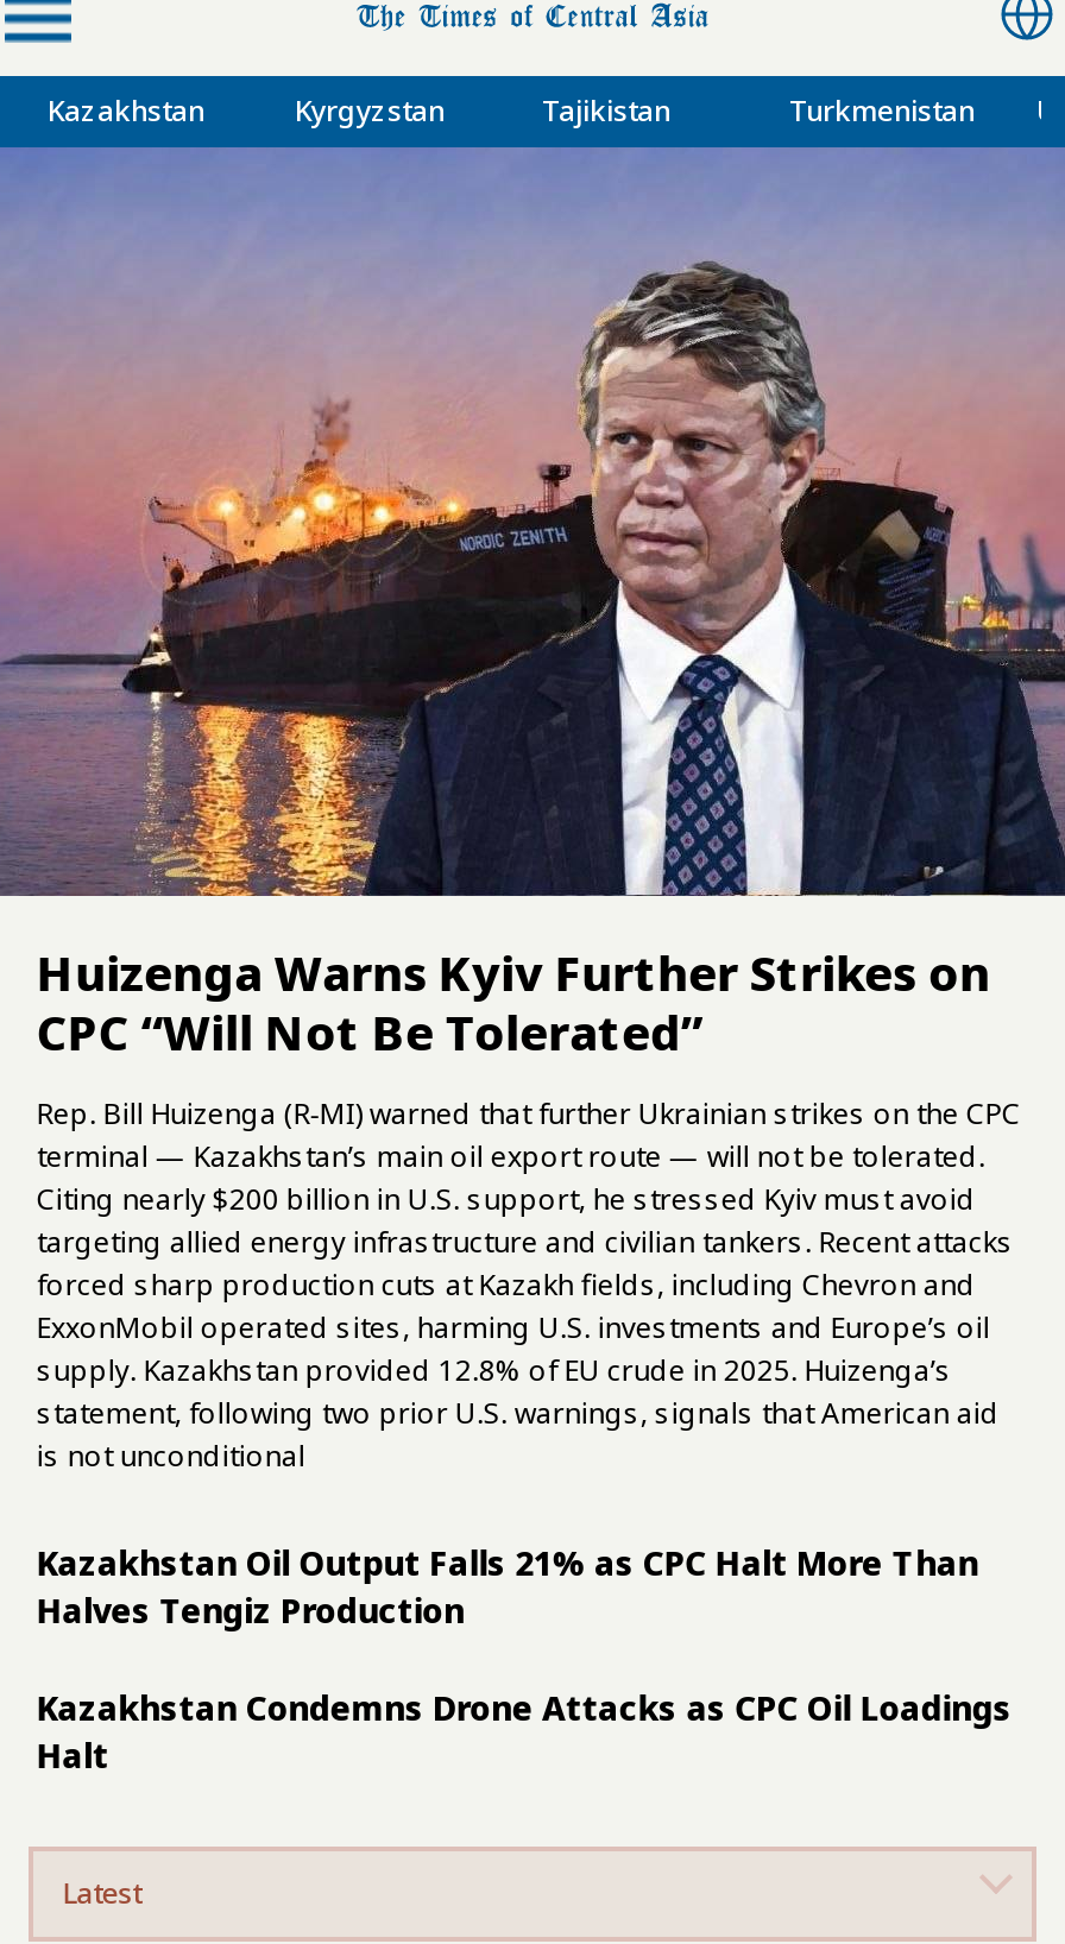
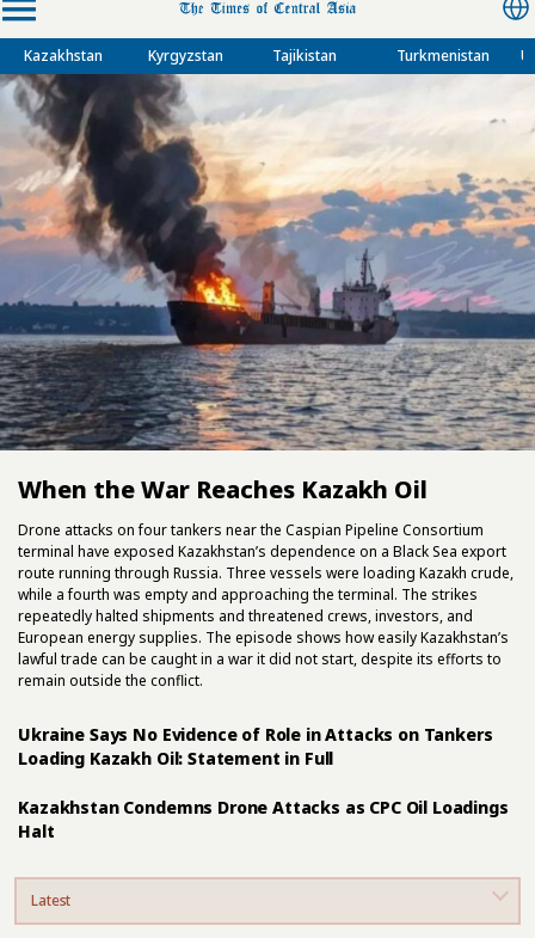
[7,145,1058,1476] [image] | Huizenga Warns Kyiv Further Strikes on | CPC “Will Not Be Tolerated” | Rep. Bill Huizenga (R-MI) warned that further Ukrainian strikes on the CPC | terminal — Kazakhstan’s main oil export route — will not be tolerated. | Citing nearly $200 billion in U.S. support, he stressed Kyiv must avoid | targeting allied energy infrastructure and civilian tankers. Recent attacks | forced sharp production cuts at Kazakh fields, including Chevron and | ExxonMobil operated sites, harming U.S. investments and Europe’s oil | supply. Kazakhstan provided 12.8% of EU crude in 2025. Huizenga’s | statement, following two prior U.S. warnings, signals that American aid | is not unconditional -> [4,73,531,691] [image] | When the War Reaches Kazakh Oil | Drone attacks on four tankers near the Caspian Pipeline Consortium | terminal have exposed Kazakhstan’s dependence on a Black Sea export | route running through Russia. Three vessels were loading Kazakh crude, | while a fourth was empty and approaching the terminal. The strikes | repeatedly halted shipments and threatened crews, investors, and | European energy supplies. The episode shows how easily Kazakhstan’s | lawful trade can be caught in a war it did not start, despite its efforts to | remain outside the conflict.
[36,1540,978,1633] Kazakhstan Oil Output Falls 21% as CPC Halt More Than | Halves Tengiz Production -> [18,723,492,770] Ukraine Says No Evidence of Role in Attacks on Tankers | Loading Kazakh Oil: Statement in Full

